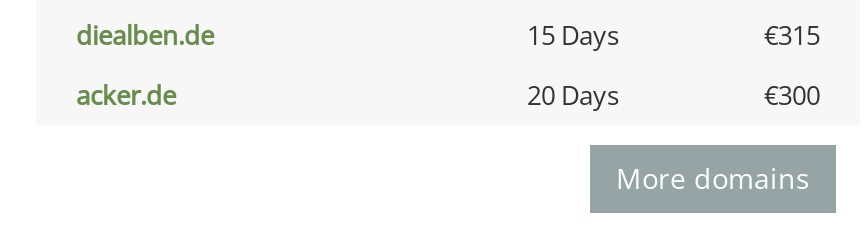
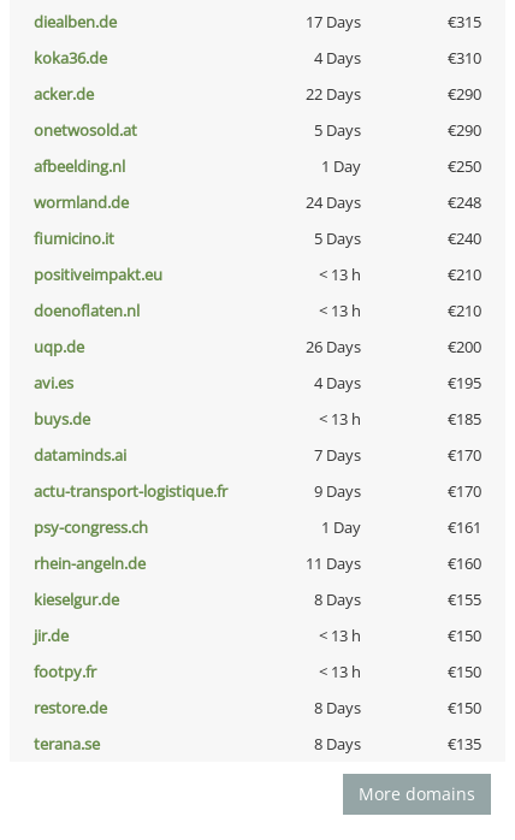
[527,17,619,53] 15 Days -> [305,11,360,32] 17 Days
none -> [34,47,481,69] koka36.de | 4 Days | €310
[527,77,820,113] 20 Days | €300 -> [34,83,481,755] 22 Days | €290 | onetwosold.at | 5 Days | €290 | afbeelding.nl | 1 Day | €250 | wormland.de | 24 Days | €248 | fiumicino.it | 5 Days | €240 | positiveimpakt.eu | < 13 h | €210 | doenoflaten.nl | < 13 h | €210 | uqp.de | 26 Days | €200 | avi.es | 4 Days | €195 | buys.de | < 13 h | €185 | dataminds.ai | 7 Days | €170 | actu-transport-logistique.fr | 9 Days | €170 | psy-congress.ch | 1 Day | €161 | rhein-angeln.de | 11 Days | €160 | kieselgur.de | 8 Days | €155 | jir.de | < 13 h | €150 | footpy.fr | < 13 h | €150 | restore.de | 8 Days | €150 | terana.se | 8 Days | €135

